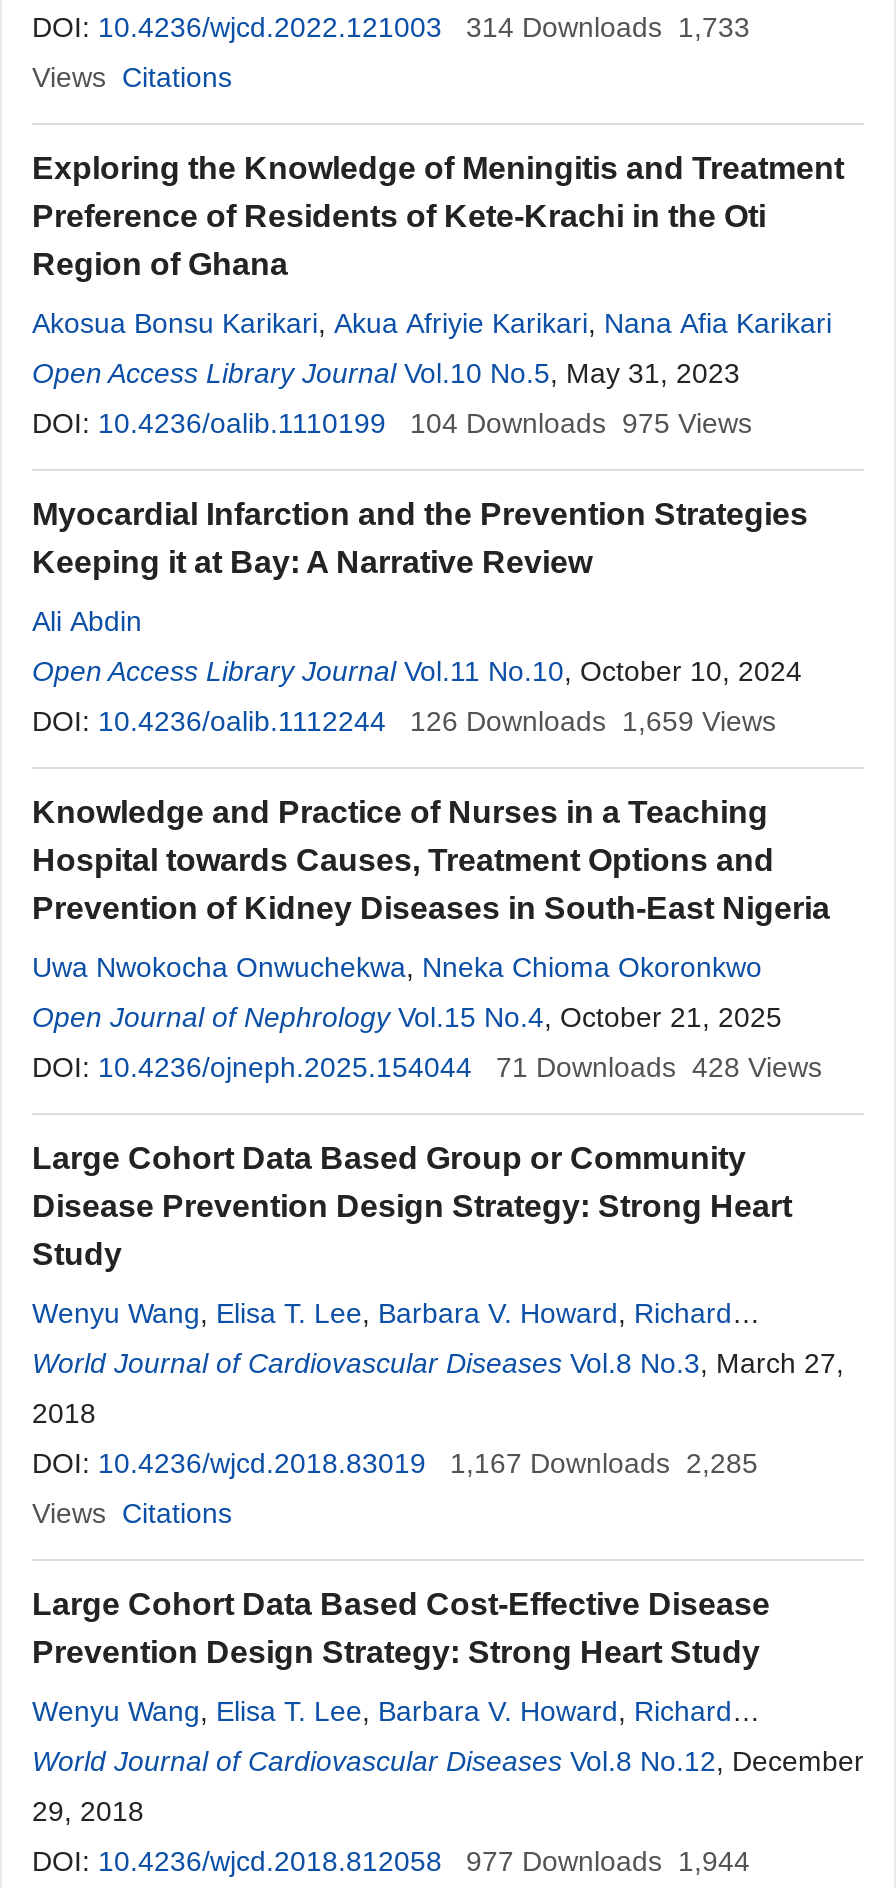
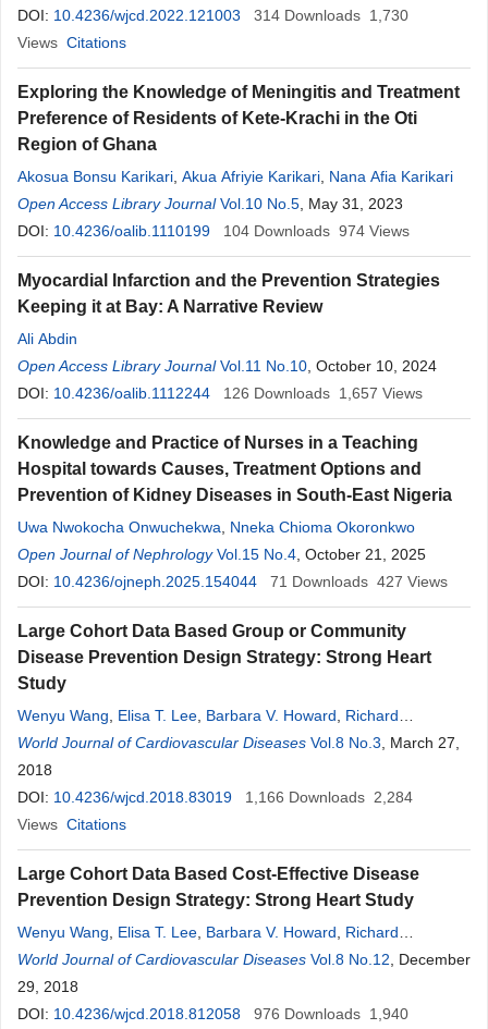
[32,11,750,43] DOI: 10.4236/wjcd.2022.121003 314 Downloads 1,733 -> [17,7,408,24] DOI: 10.4236/wjcd.2022.121003 314 Downloads 1,730
[410,407,752,439] 104 Downloads 975 Views -> [223,222,410,240] 104 Downloads 974 Views
[410,705,776,737] 126 Downloads 1,659 Views -> [223,384,423,402] 126 Downloads 1,657 Views
[496,1051,822,1083] 71 Downloads 428 Views -> [270,573,448,590] 71 Downloads 427 Views
[32,1447,758,1479] DOI: 10.4236/wjcd.2018.83019 1,167 Downloads 2,285 -> [17,788,413,806] DOI: 10.4236/wjcd.2018.83019 1,166 Downloads 2,284
[32,1845,750,1877] DOI: 10.4236/wjcd.2018.812058 977 Downloads 1,944 -> [17,1005,408,1022] DOI: 10.4236/wjcd.2018.812058 976 Downloads 1,940

